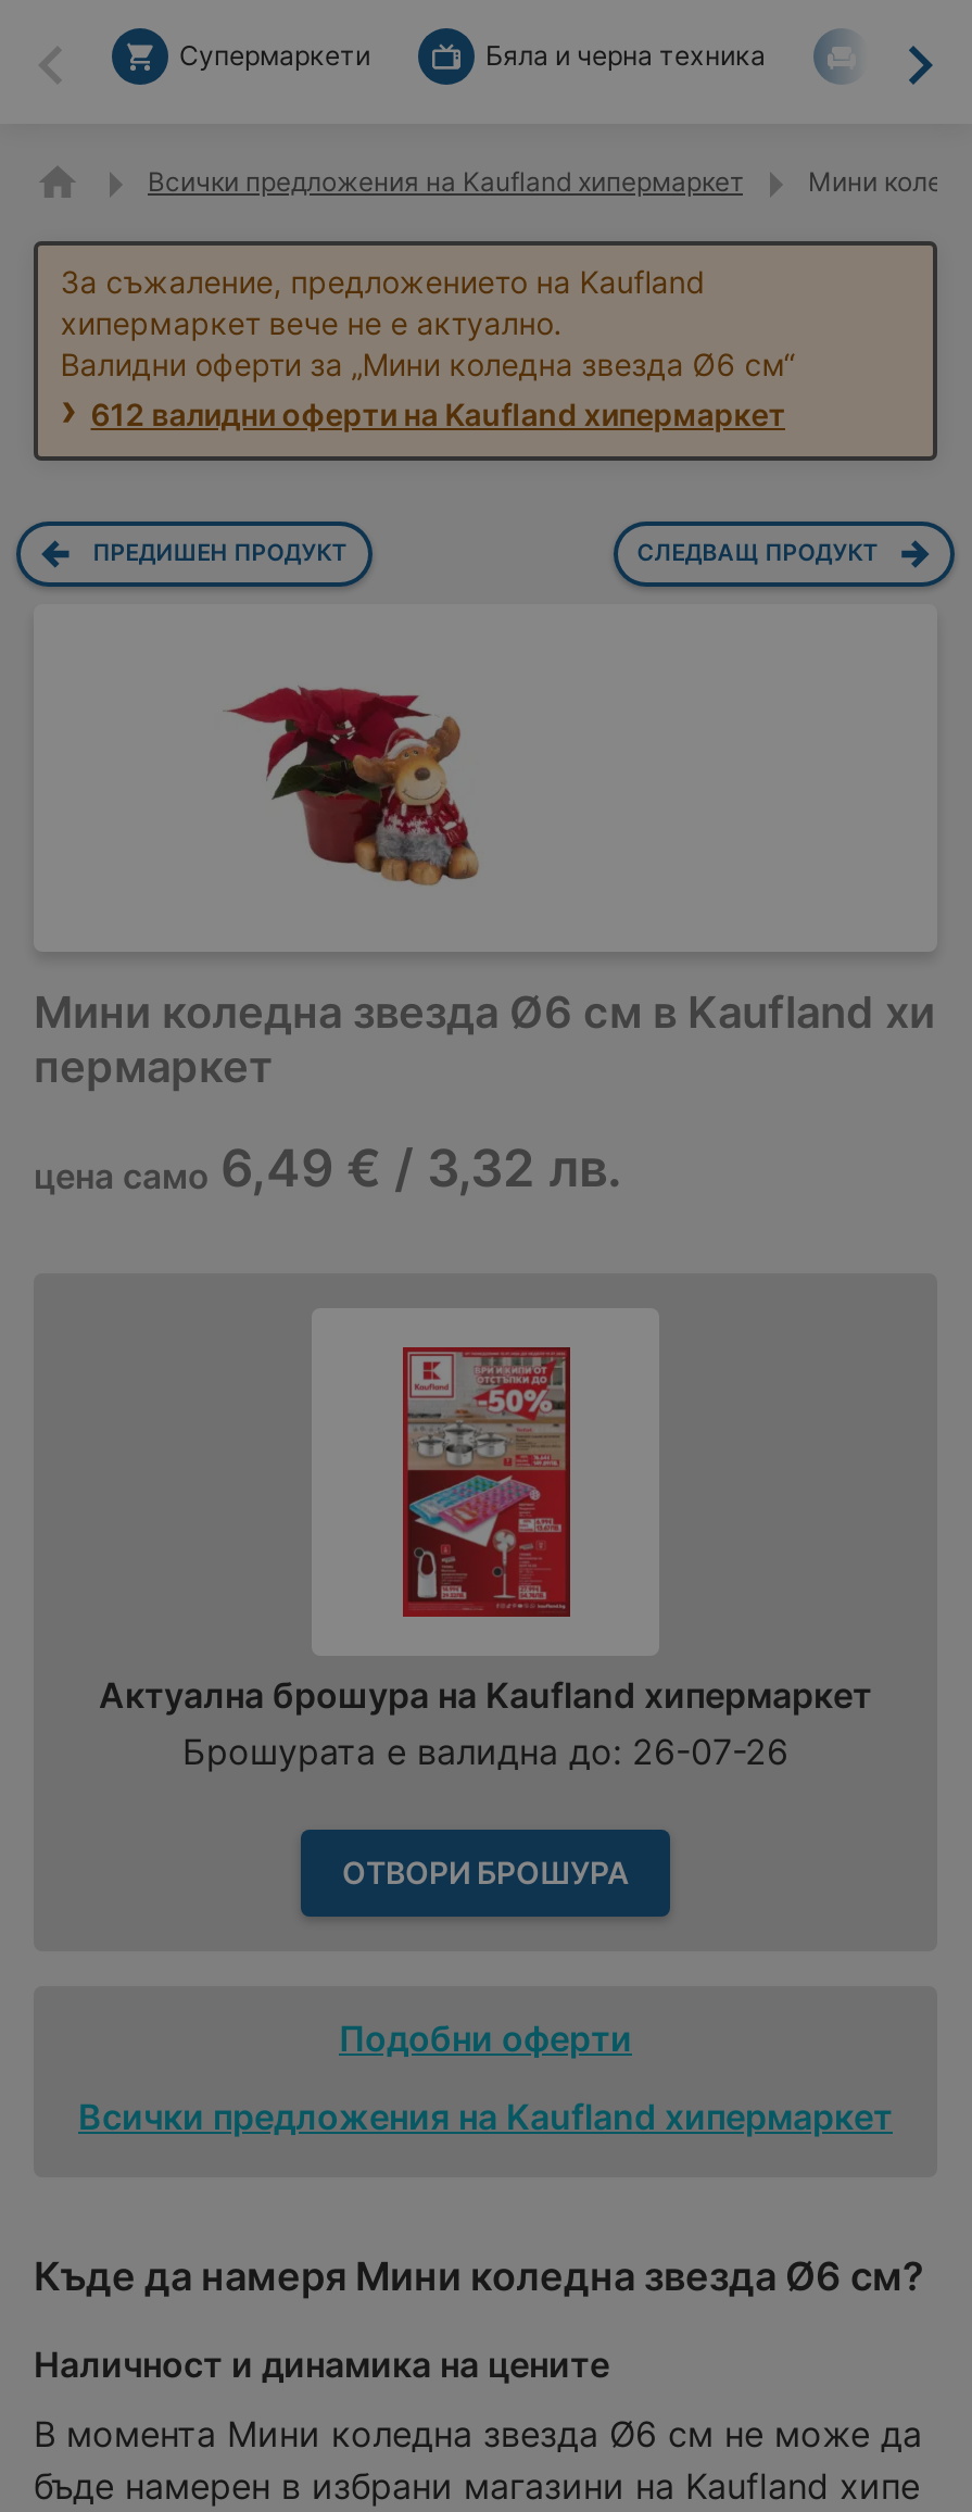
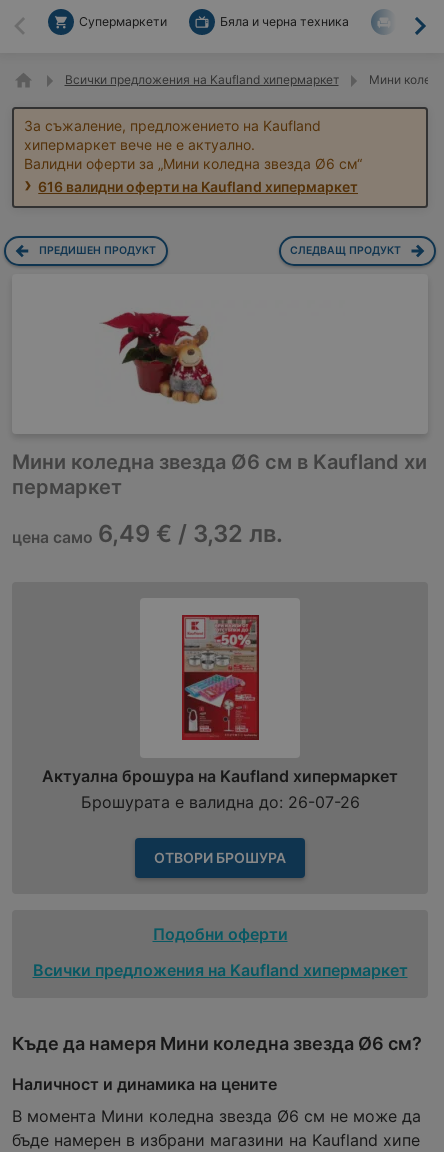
[91,394,786,431] 612 валидни оферти на Kaufland хипермаркет -> [38,177,358,194] 616 валидни оферти на Kaufland хипермаркет

